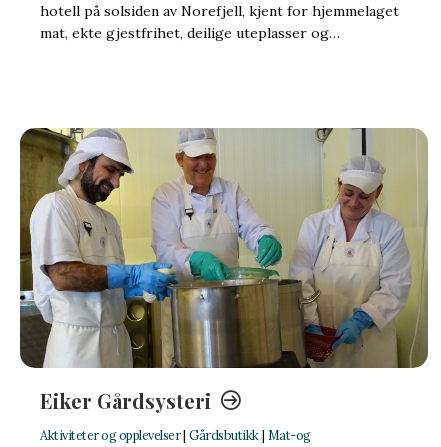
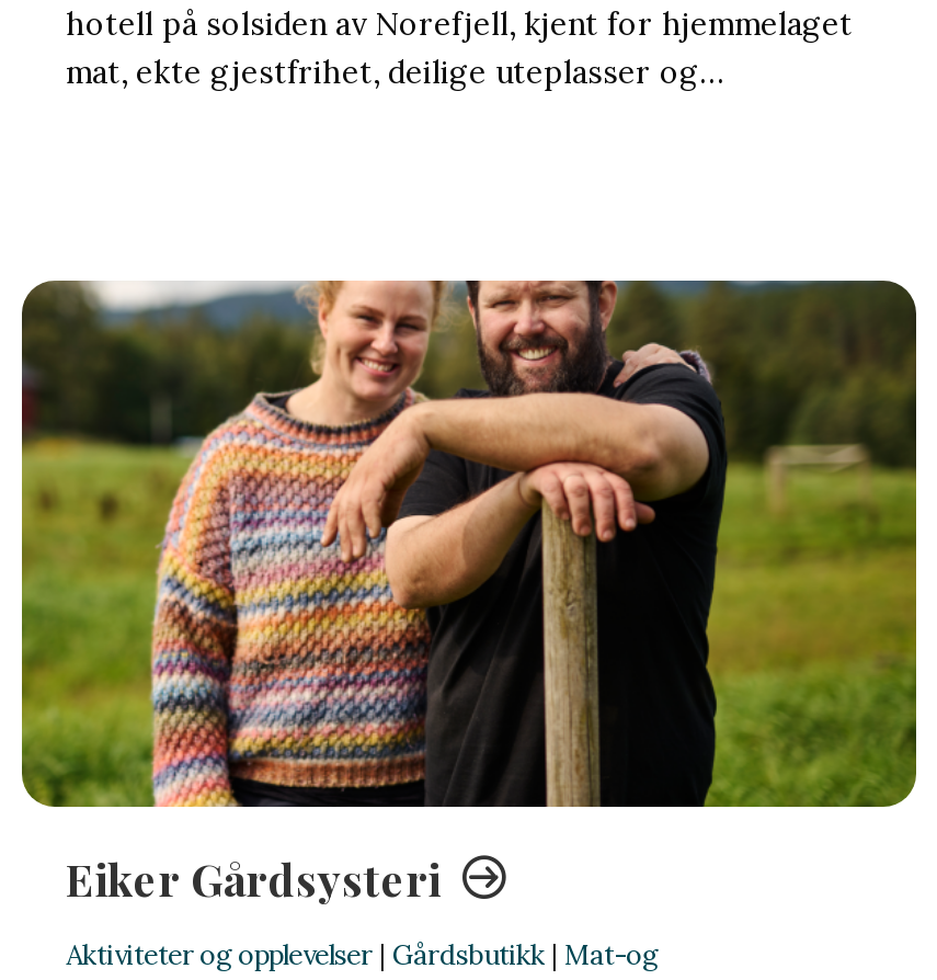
[19,127,428,369] [image] -> [20,281,918,809] [image]

